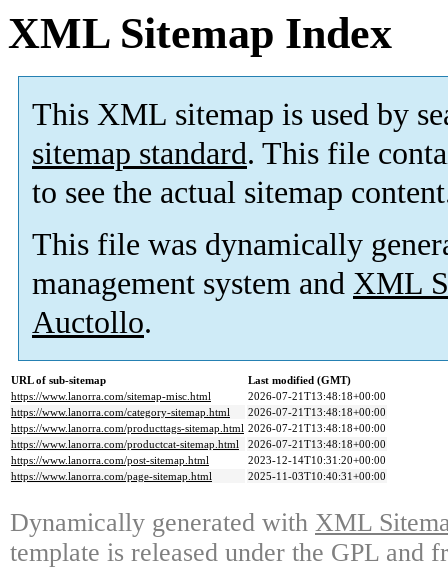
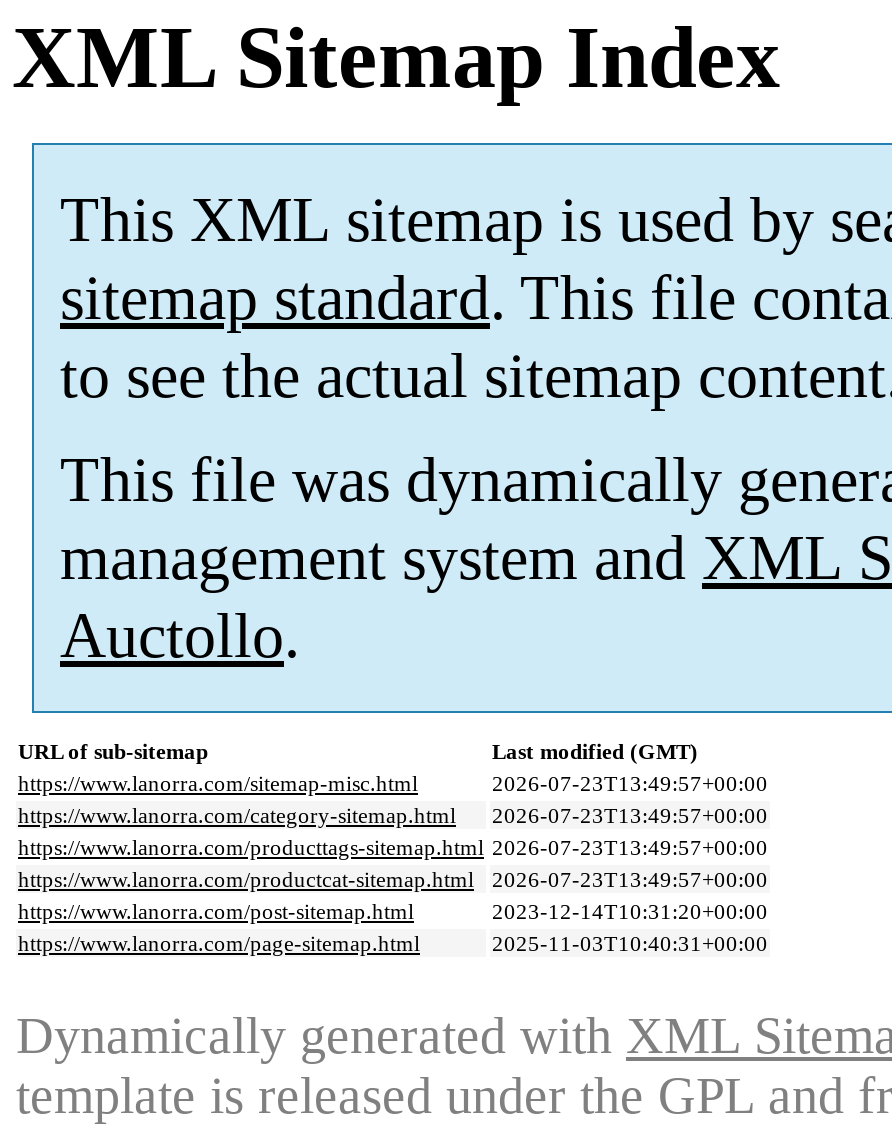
[248,390,386,402] 2026-07-21T13:48:18+00:00 -> [492,772,768,796] 2026-07-23T13:49:57+00:00
[11,406,386,434] 2026-07-21T13:48:18+00:00 | https://www.lanorra.com/producttags-sitemap.html 2026-07-21T13:48:18+00:00 -> [18,804,768,860] 2026-07-23T13:49:57+00:00 | https://www.lanorra.com/producttags-sitemap.html 2026-07-23T13:49:57+00:00
[11,438,386,450] https://www.lanorra.com/productcat-sitemap.html 2026-07-21T13:48:18+00:00 -> [18,868,768,892] https://www.lanorra.com/productcat-sitemap.html 2026-07-23T13:49:57+00:00

